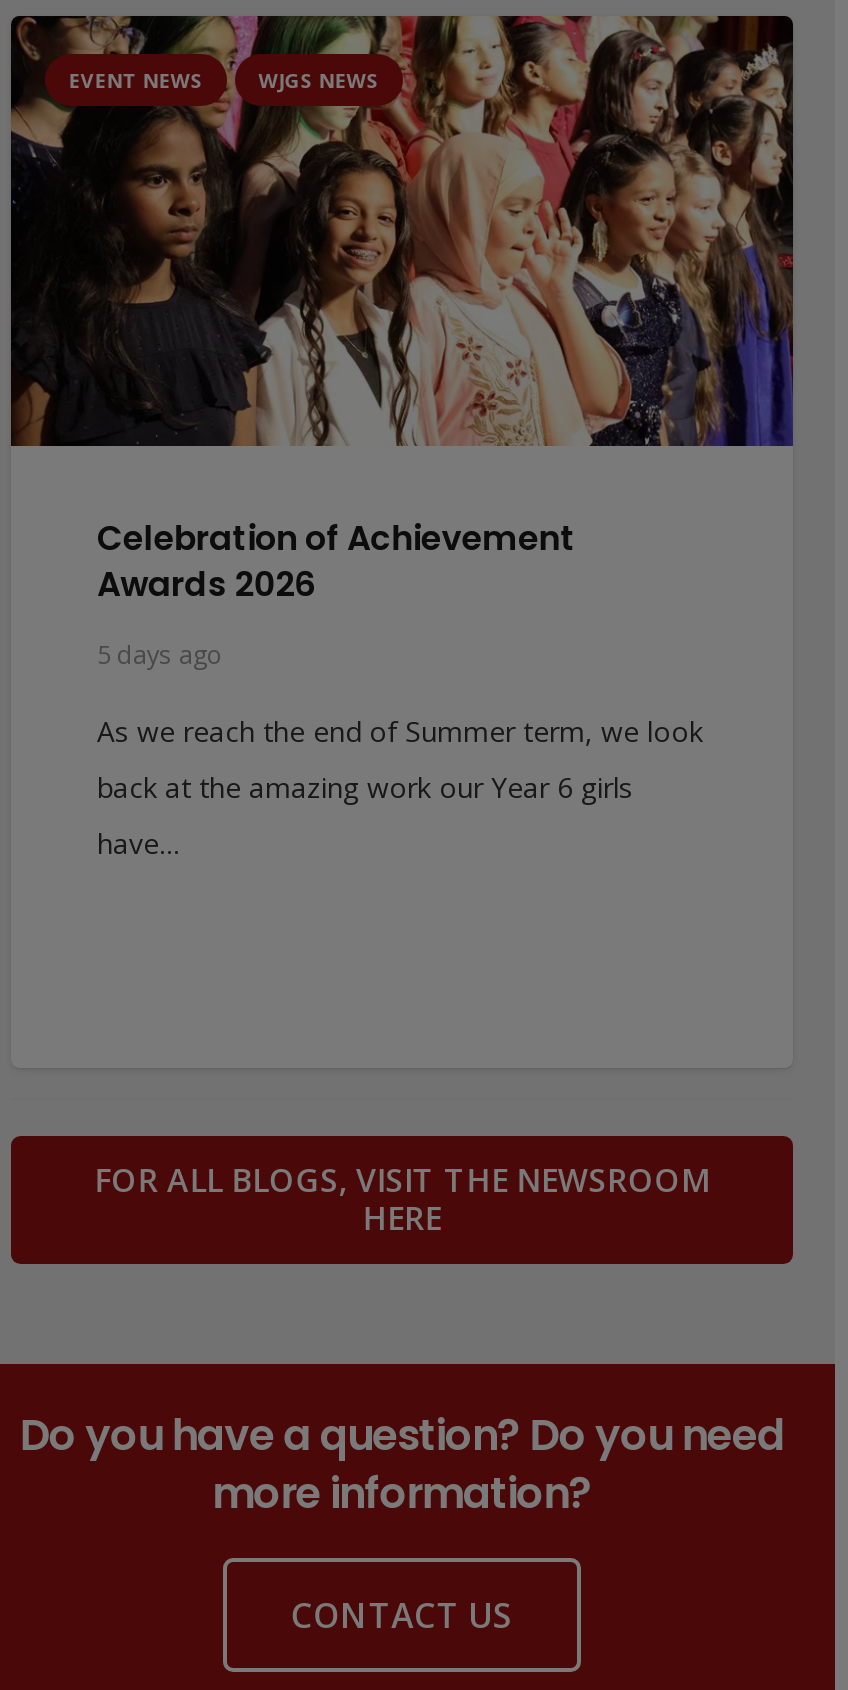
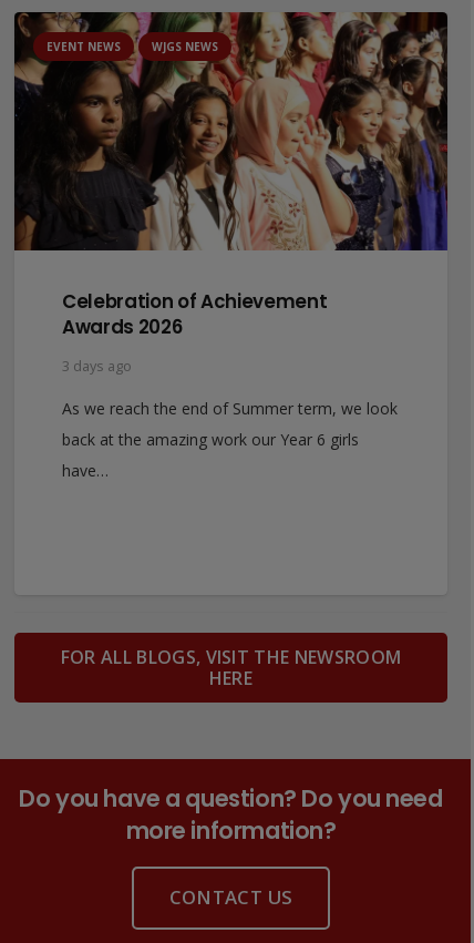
[97,638,223,672] 5 days ago -> [62,357,132,375] 3 days ago

